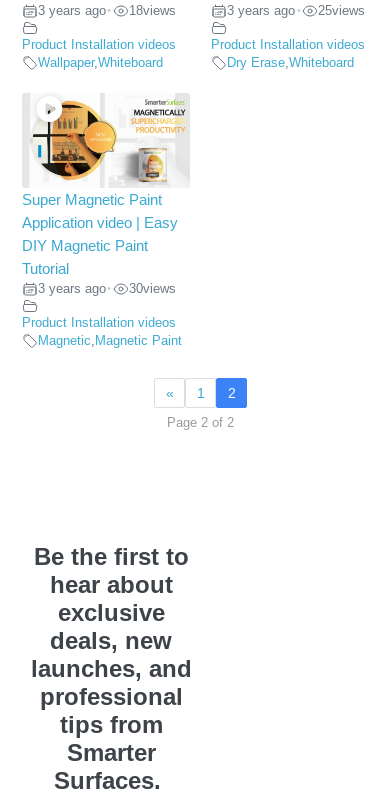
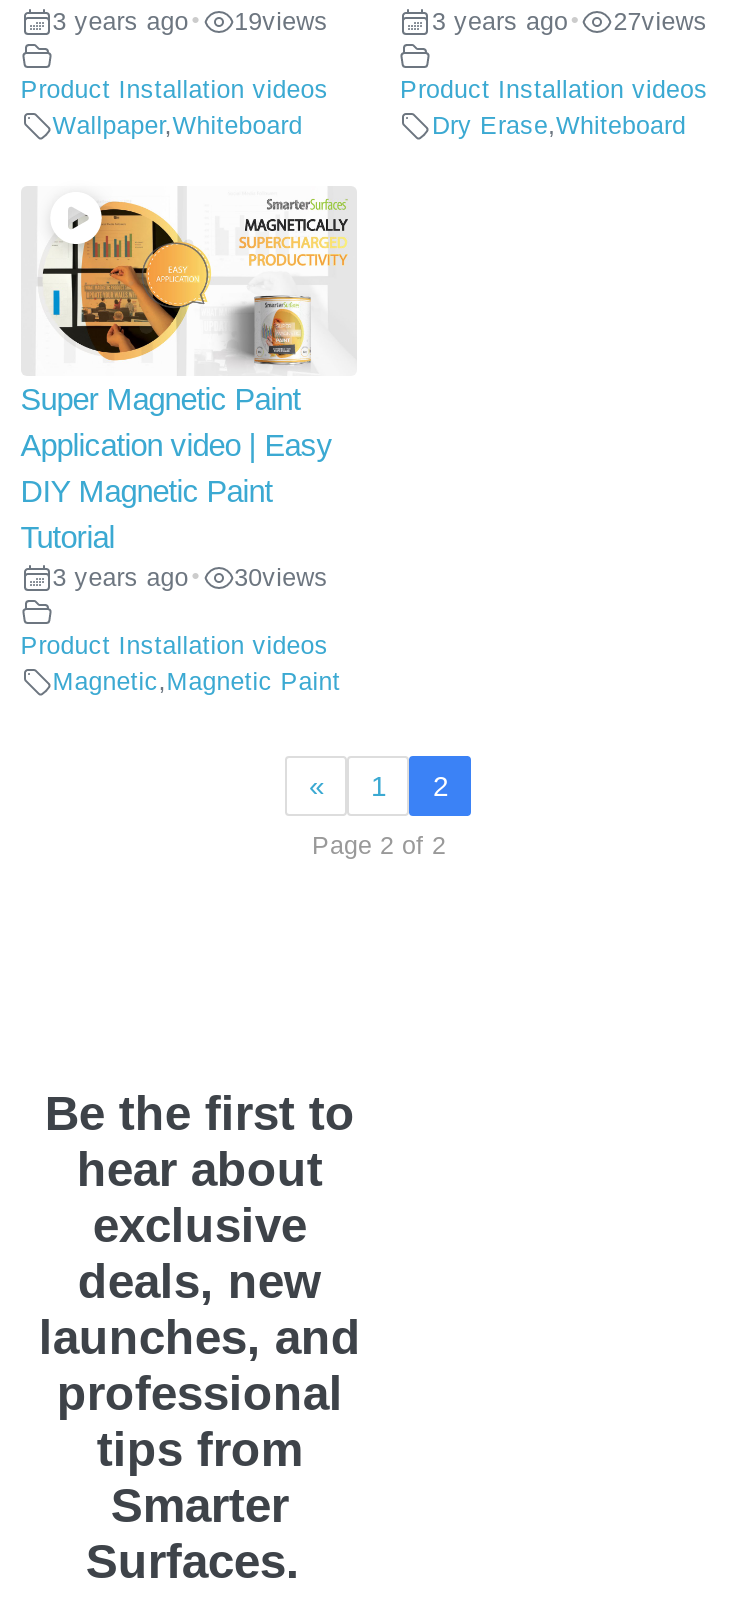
[38,4,176,18] 3 years ago • 18views -> [53,8,328,36] 3 years ago • 19views
[227,4,365,18] 3 years ago • 25views -> [432,8,708,36] 3 years ago • 27views

